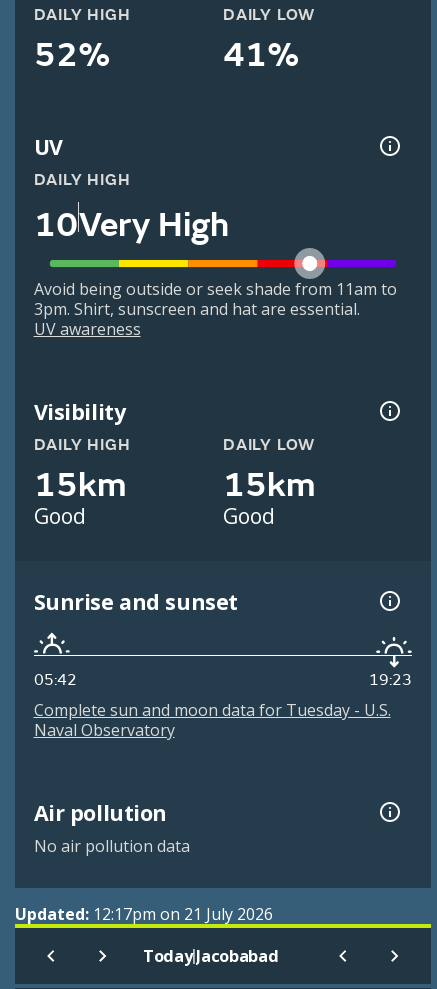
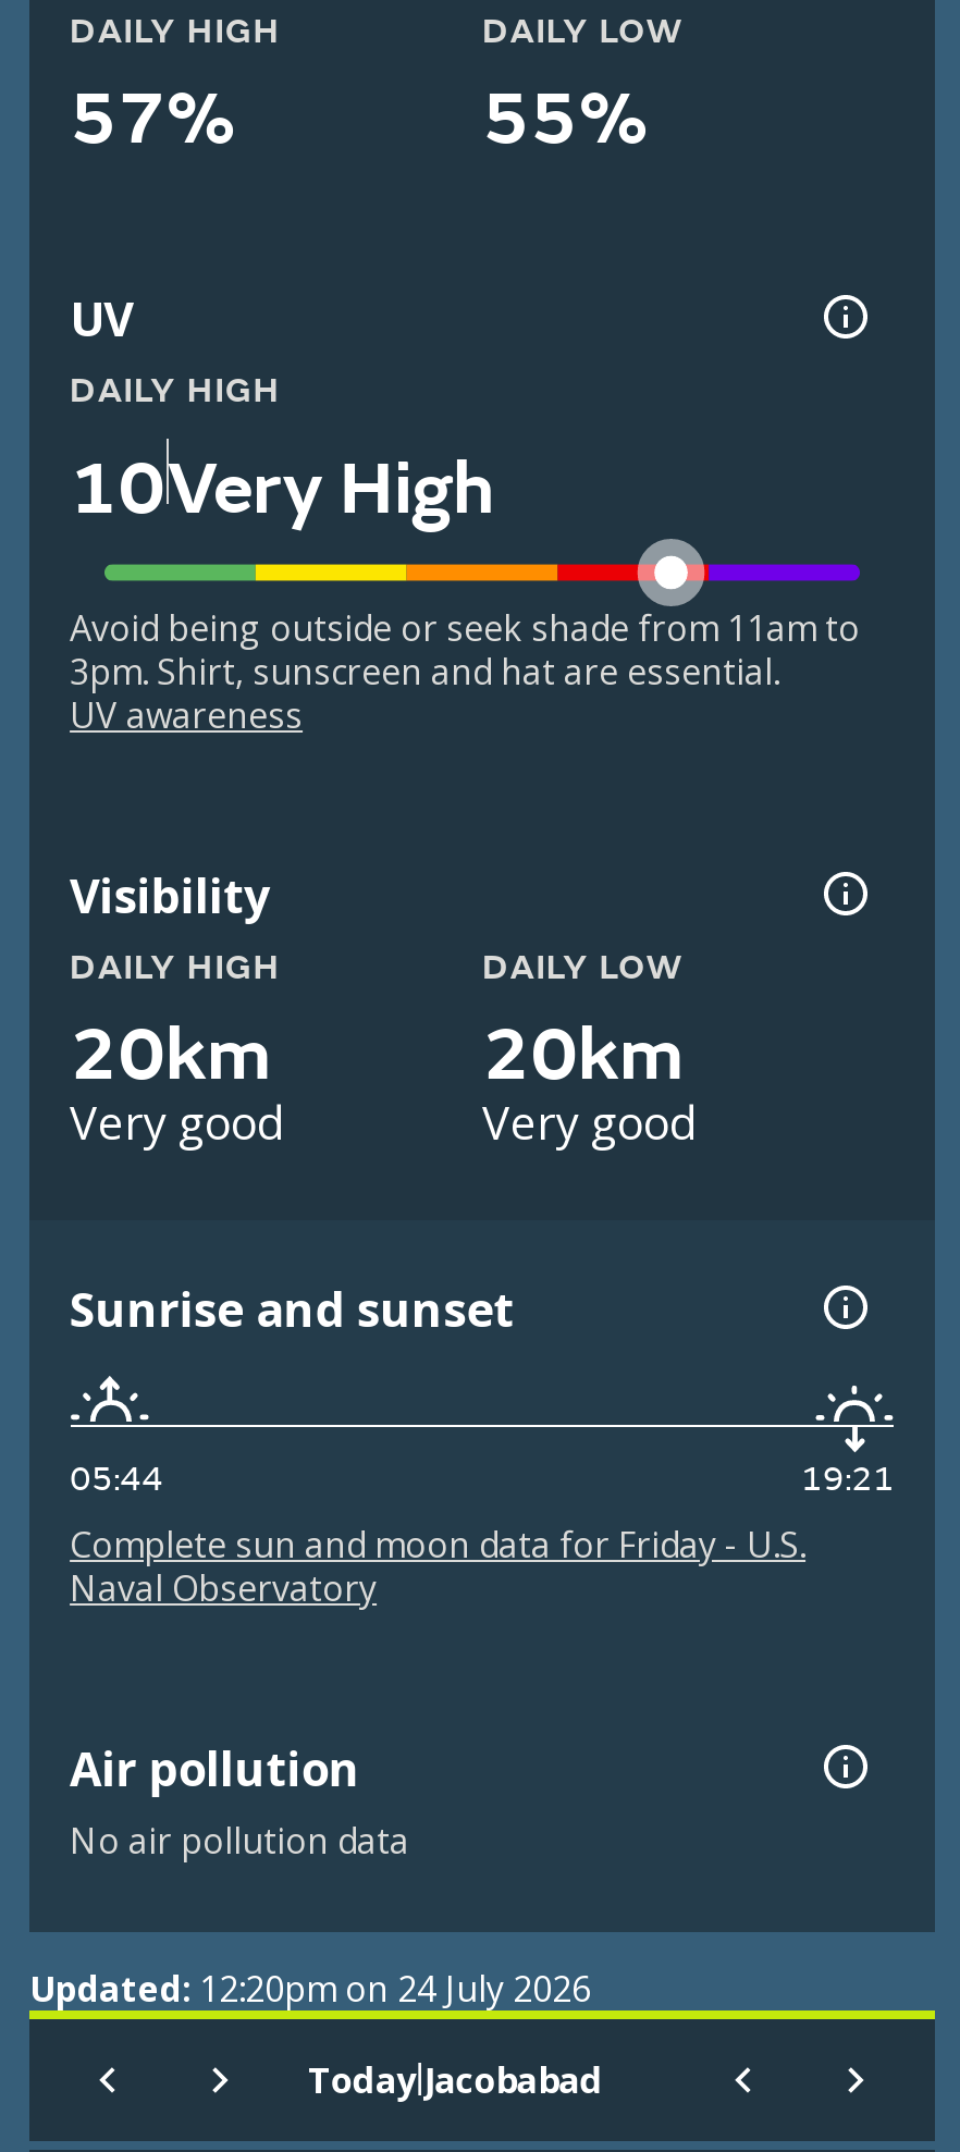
[33,34,110,76] 52% -> [70,73,237,165] 57%
[223,34,300,76] 41% -> [482,73,650,165] 55%
[33,464,125,530] 15km | Good -> [70,1009,285,1153] 20km | Very good
[223,464,315,530] 15km | Good -> [482,1009,698,1153] 20km | Very good
[33,670,76,690] 05:42 -> [70,1458,163,1501] 05:44
[369,670,412,690] 19:23 -> [801,1458,895,1501] 19:21
[33,699,390,721] Complete sun and moon data for Tuesday - U.S. -> [70,1521,805,1569] Complete sun and moon data for Friday - U.S.
[15,903,273,925] Updated: 12:17pm on 21 July 2026 -> [29,1965,591,2013] Updated: 12:20pm on 24 July 2026

